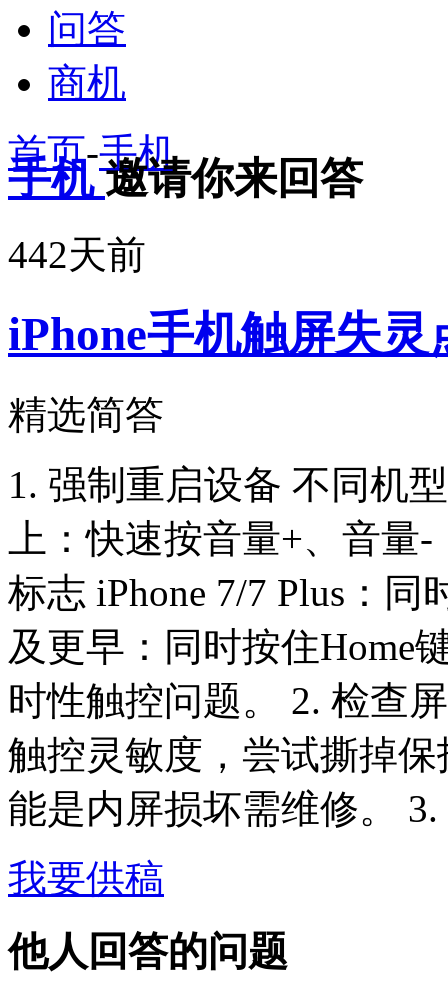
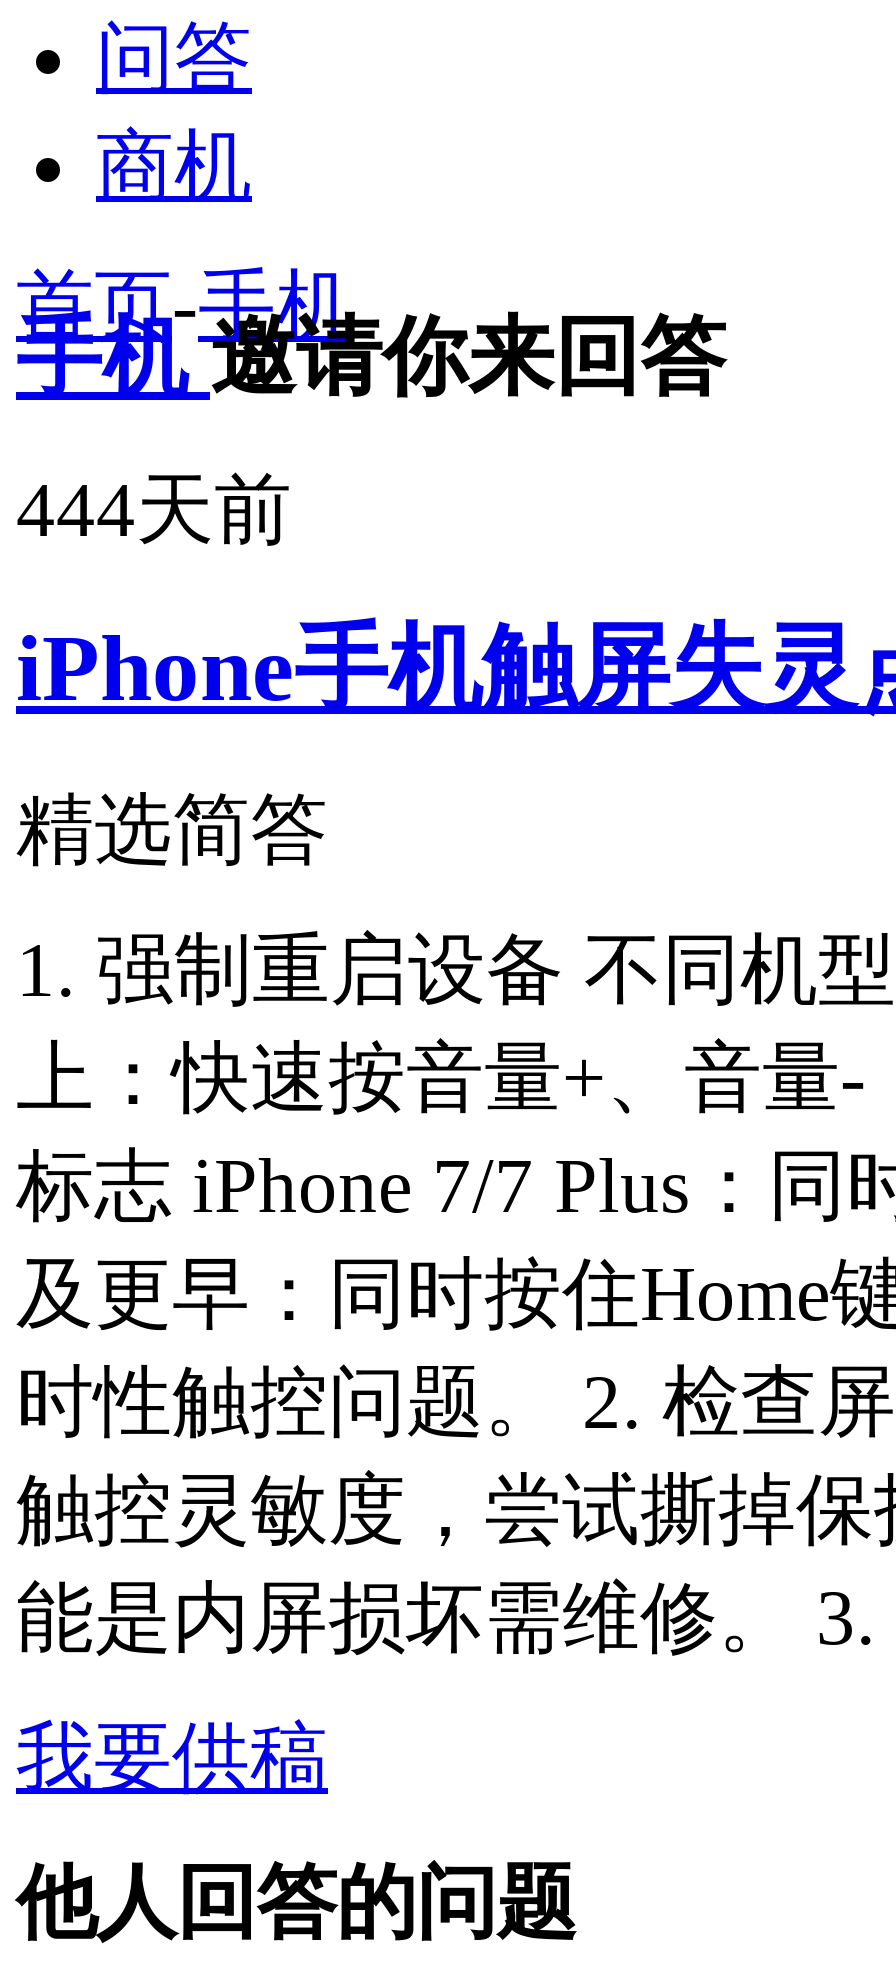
[8,233,146,276] 442天前 -> [16,466,292,552] 444天前

